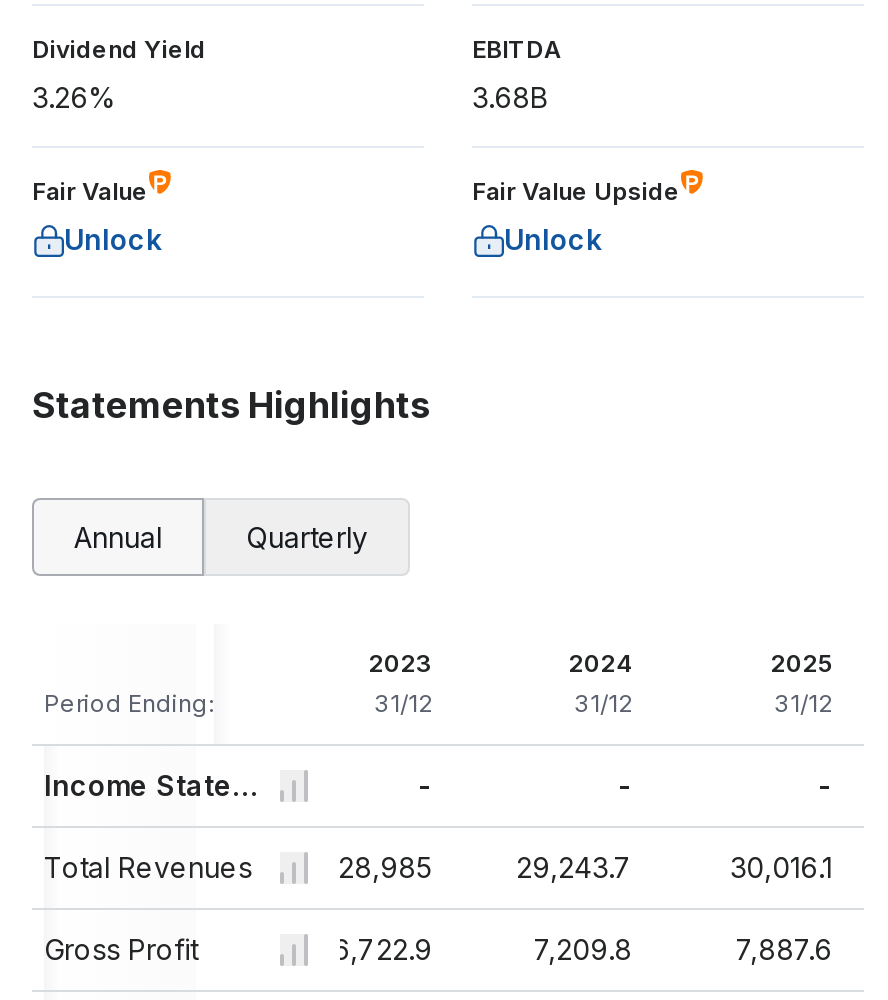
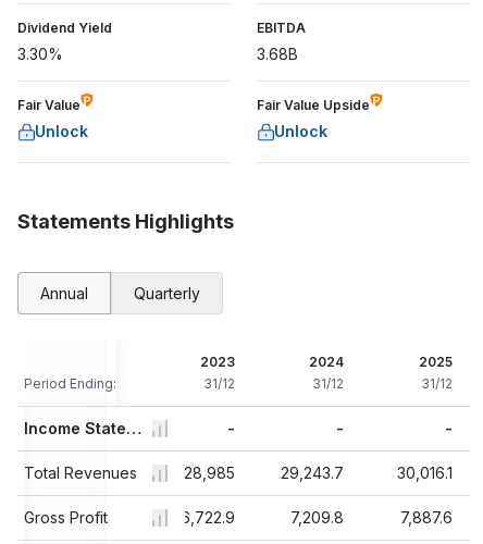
[32,80,116,114] 3.26% -> [17,44,63,63] 3.30%

